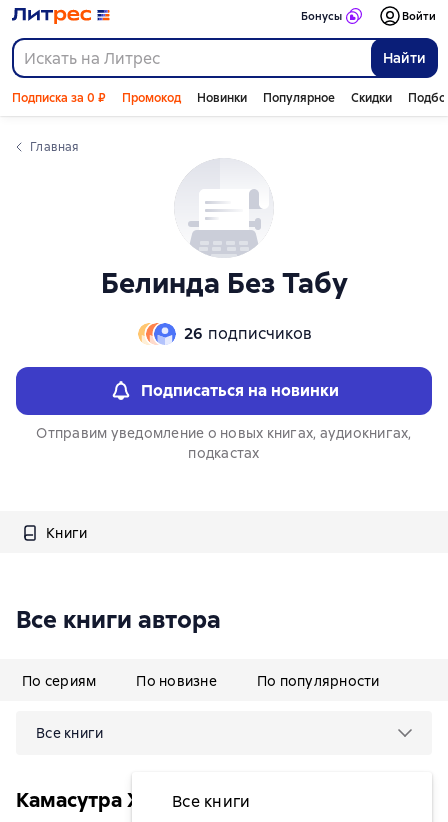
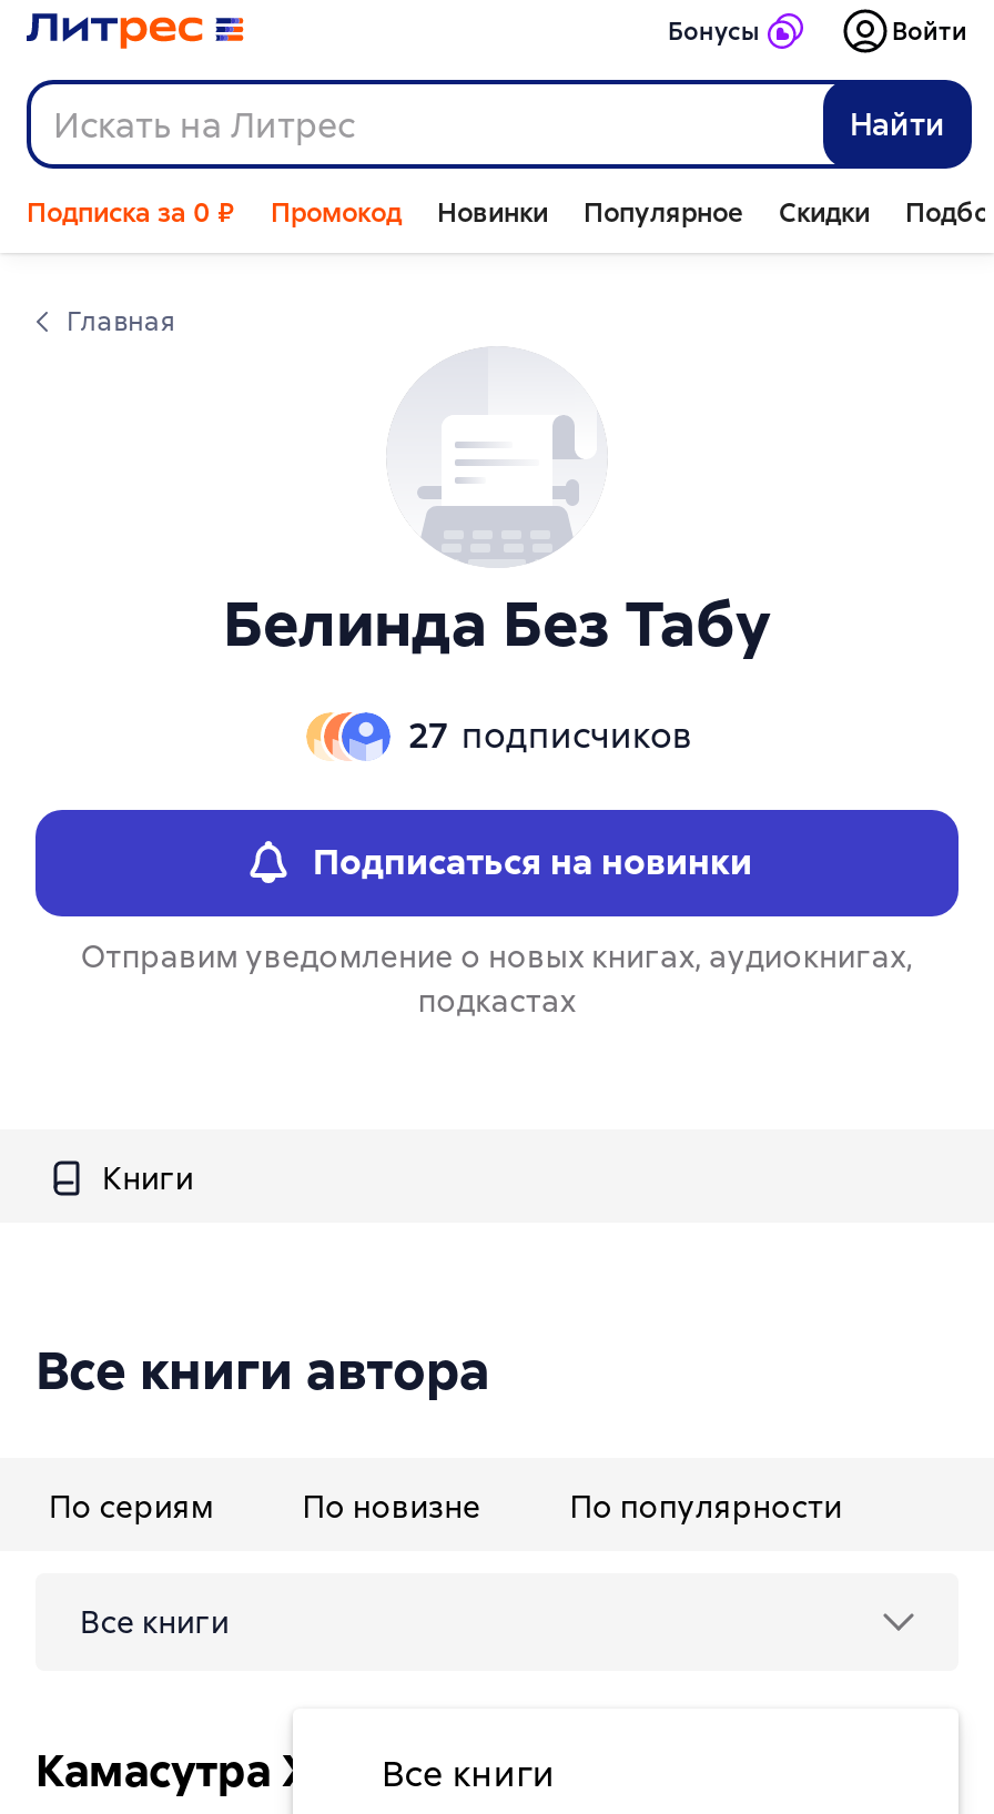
[184,323,312,344] 26 подписчиков -> [408,712,692,759] 27 подписчиков

